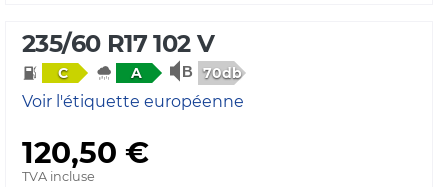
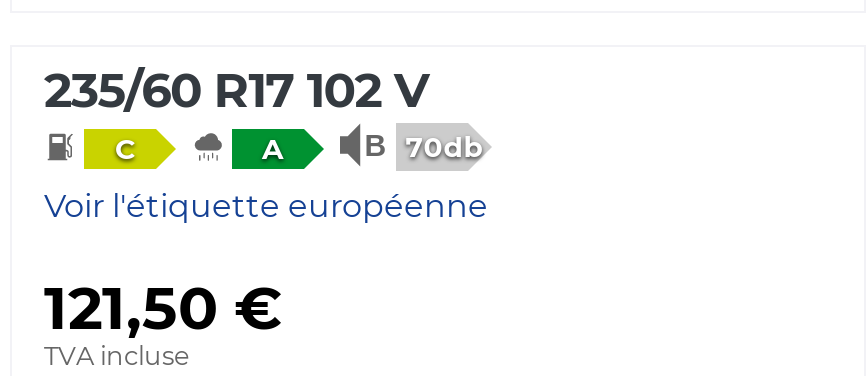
[22,134,149,170] 120,50 € -> [44,270,282,342] 121,50 €

